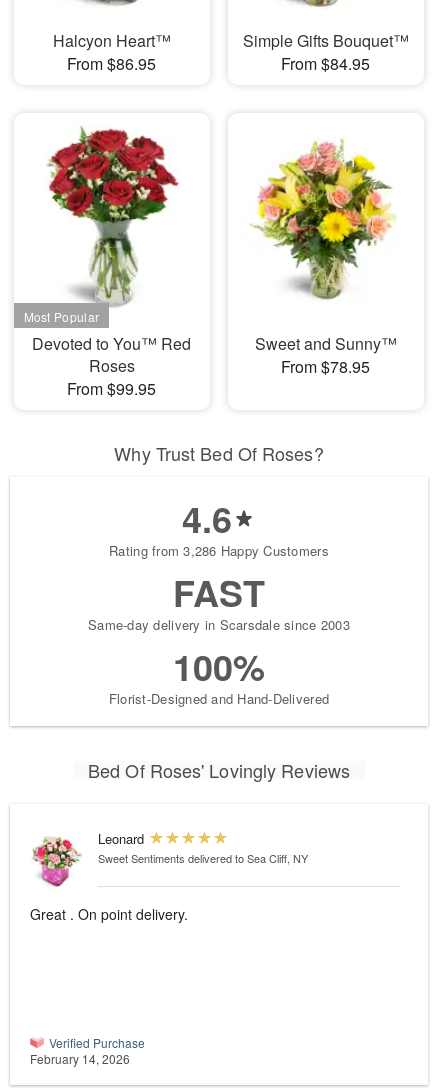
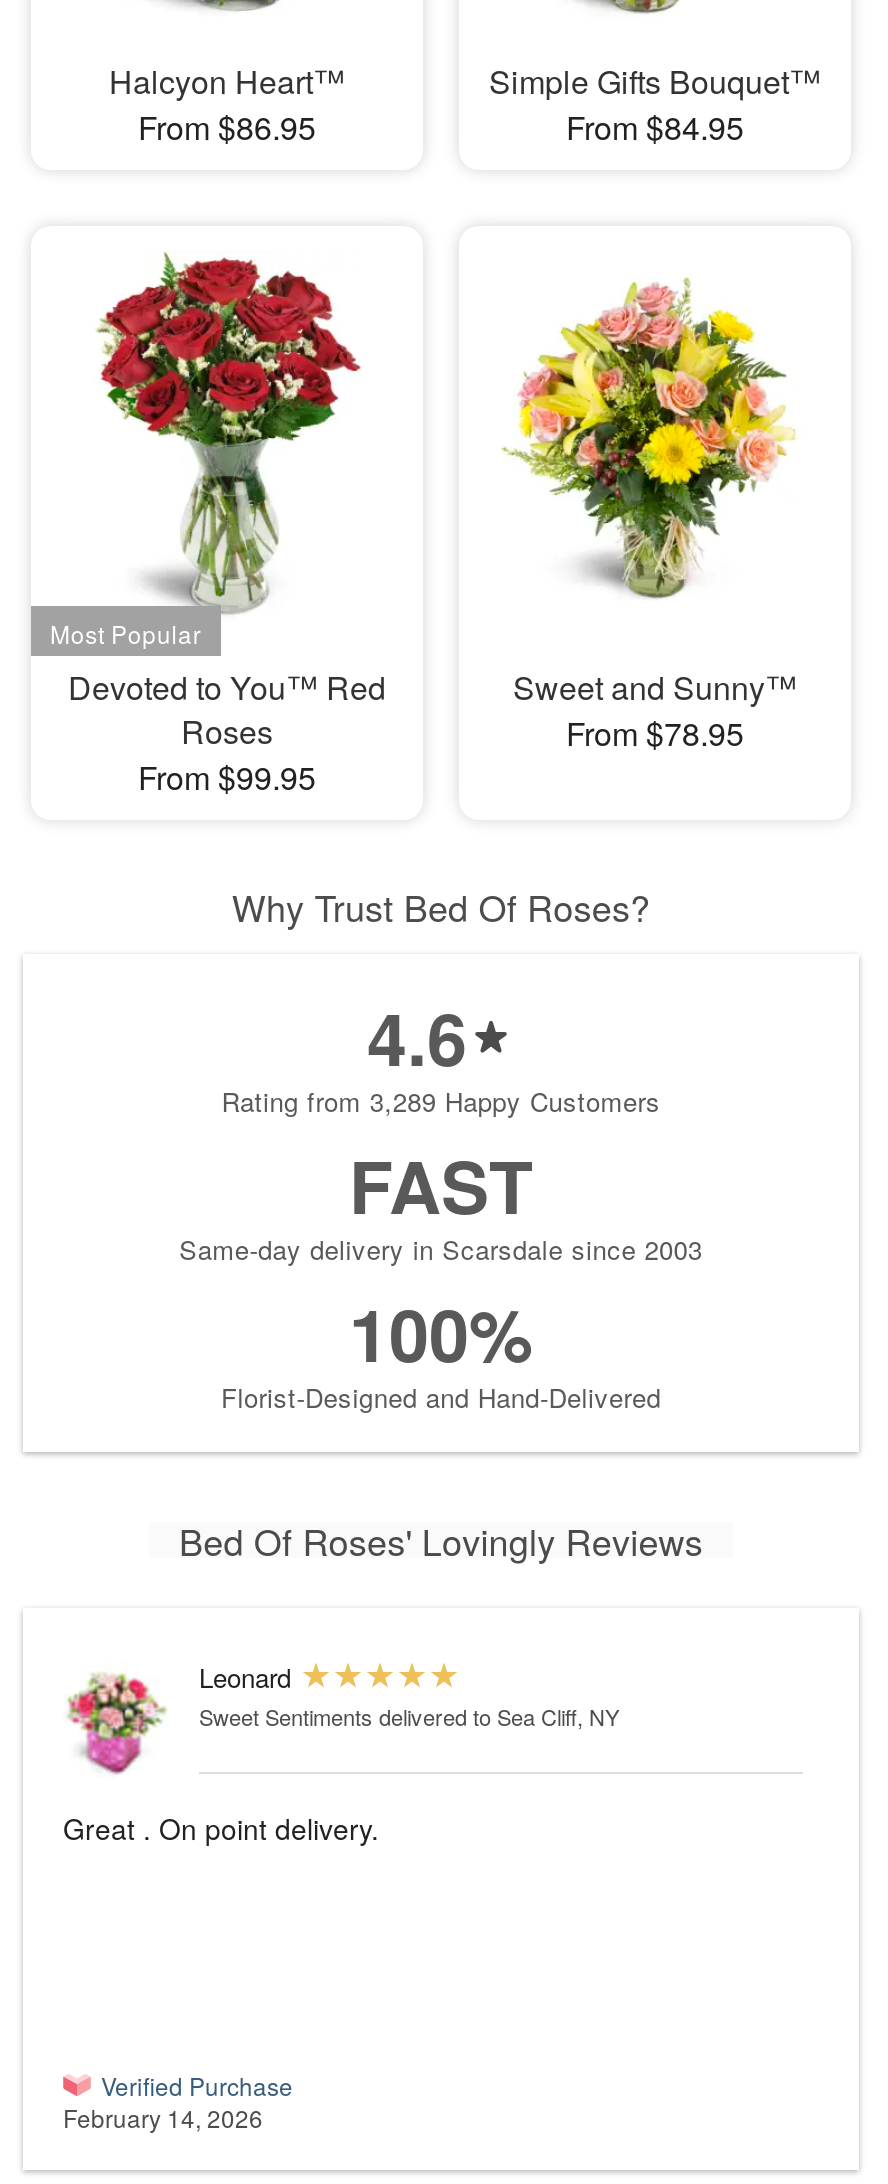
[109,541,329,560] Rating from 3,286 Happy Customers -> [221,1082,661,1120] Rating from 3,289 Happy Customers

